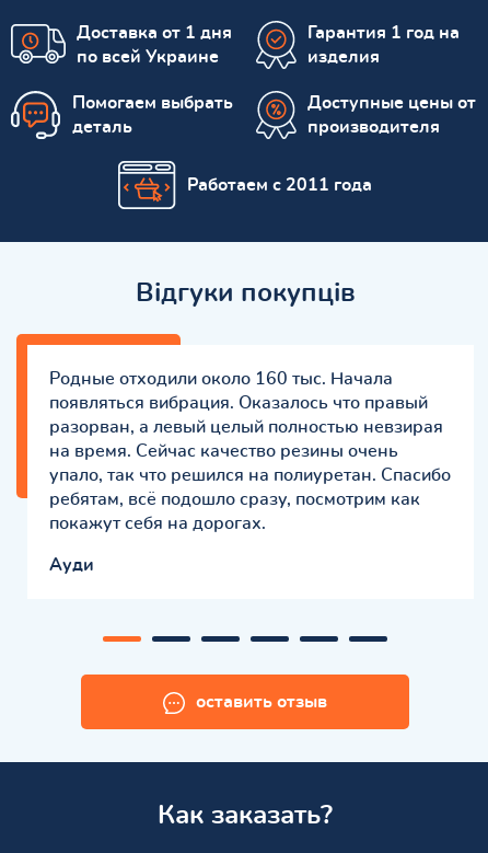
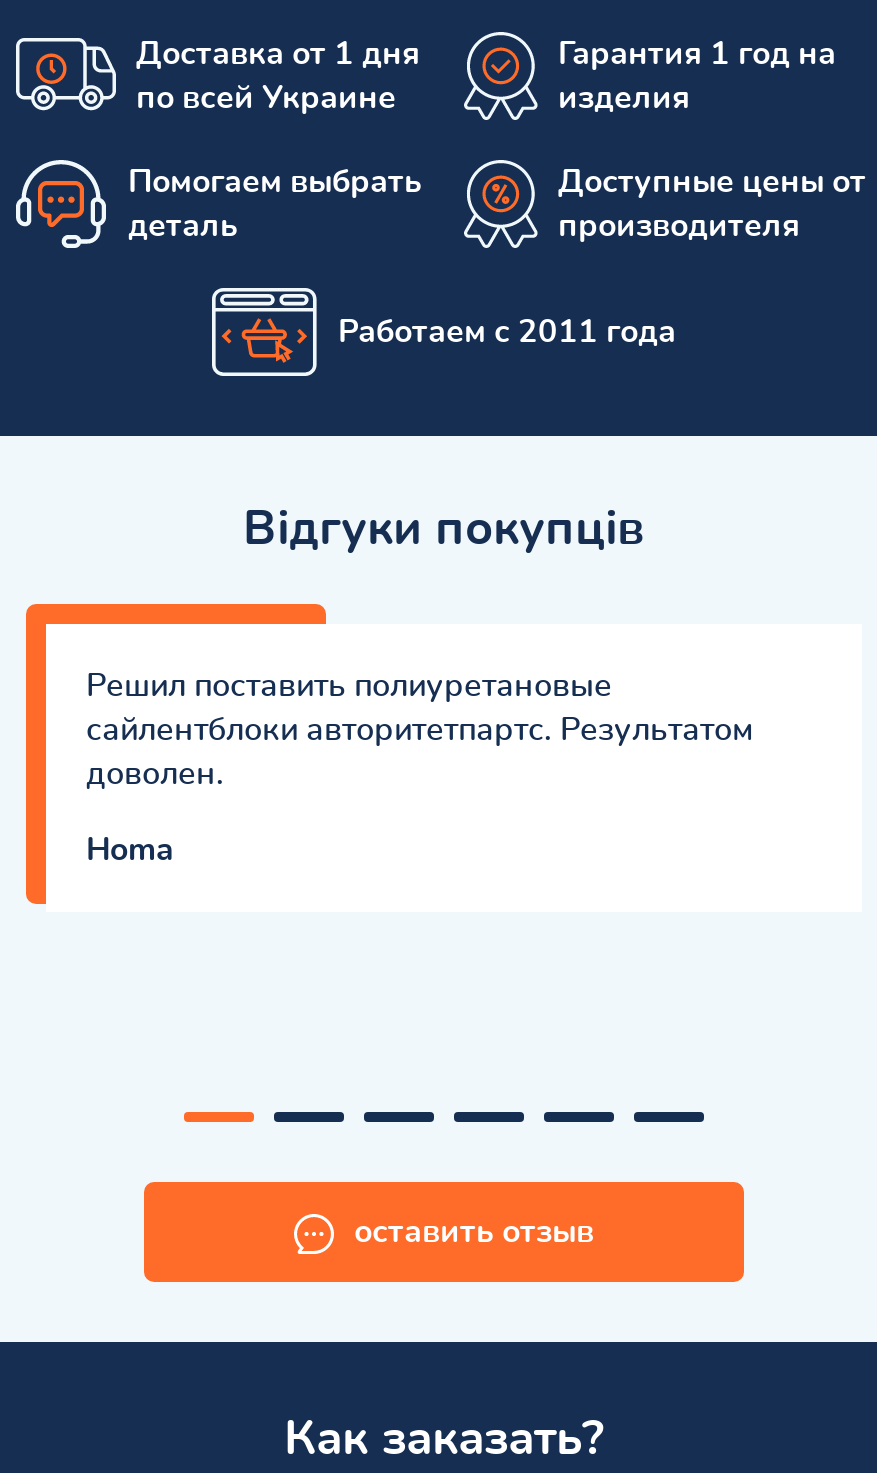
[49,370,451,532] Родные отходили около 160 тыс. Начала | появляться вибрация. Оказалось что правый | разорван, а левый целый полностью невзирая | на время. Сейчас качество резины очень | упало, так что решился на полиуретан. Спасибо | ребятам, всё подошло сразу, посмотрим как | покажут себя на дорогах. -> [86,669,754,789] Решил поставить полиуретановые | сайлентблоки авторитетпартс. Результатом | доволен.
[49,556,94,573] Ауди -> [86,833,174,865] Homa

